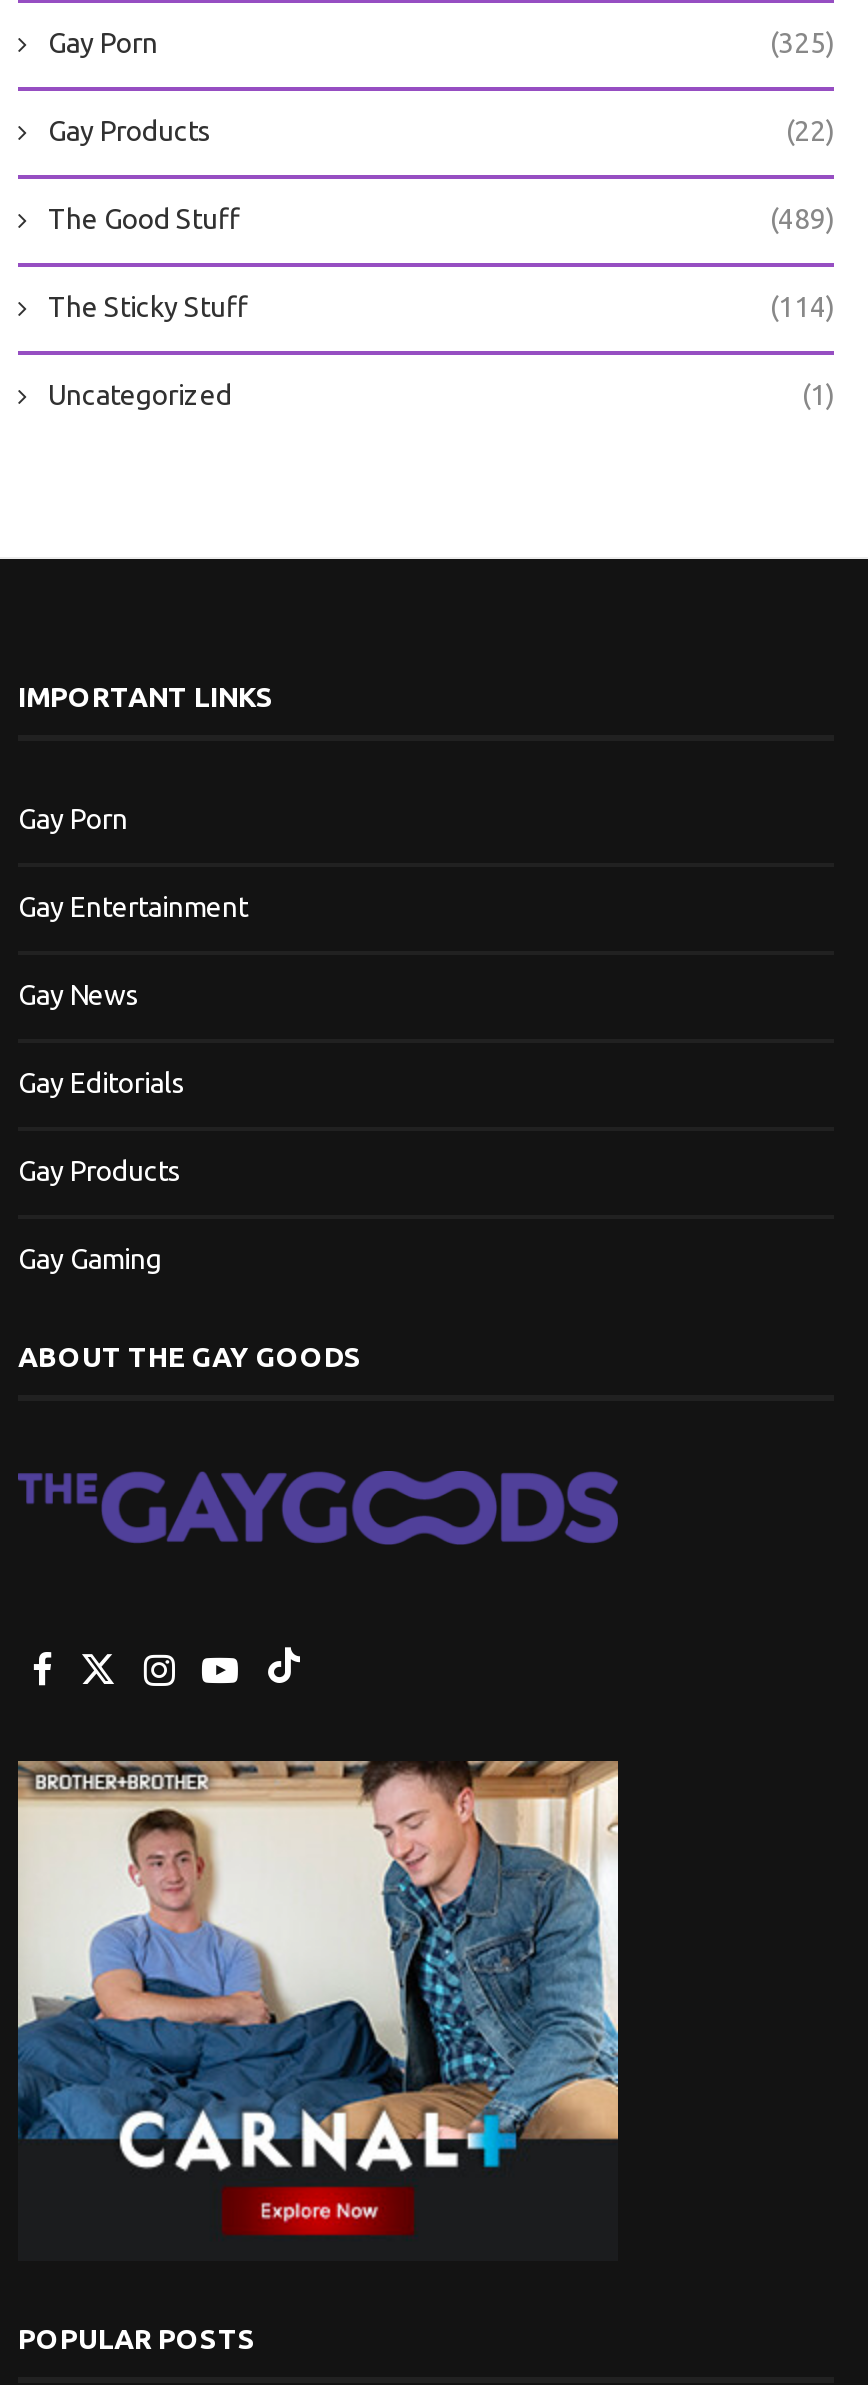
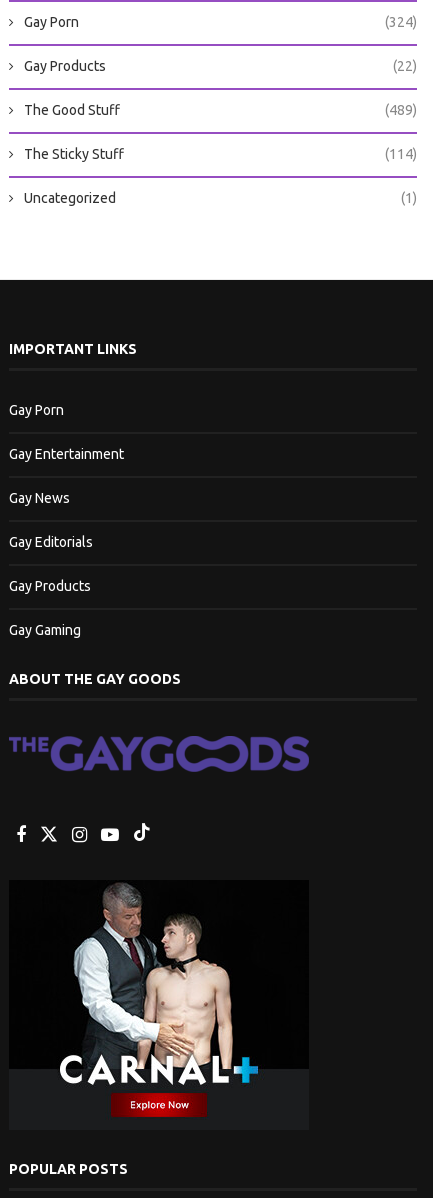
[770,27,834,59] (325) -> [385,14,417,30] (324)
[16,1759,620,2167] [image] -> [9,880,309,1084] [image]

